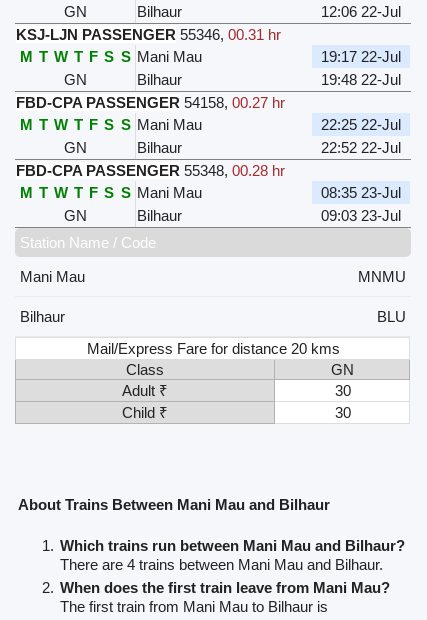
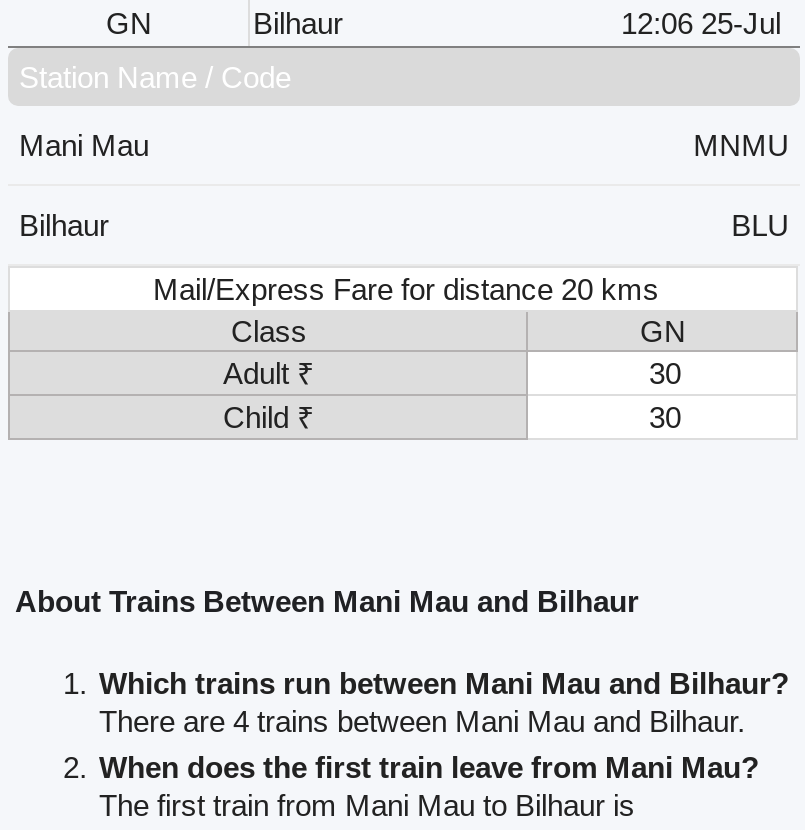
[16,3,401,224] 12:06 22-Jul | KSJ-LJN PASSENGER 55346, 00.31 hr | M T W T F S S Mani Mau | 19:17 22-Jul | GN | Bilhaur | 19:48 22-Jul | FBD-CPA PASSENGER 54158, 00.27 hr | M T W T F S S Mani Mau | 22:25 22-Jul | GN | Bilhaur | 22:52 22-Jul | FBD-CPA PASSENGER 55348, 00.28 hr | M T W T F S S Mani Mau | 08:35 23-Jul | GN | Bilhaur | 09:03 23-Jul -> [621,7,781,41] 12:06 25-Jul

